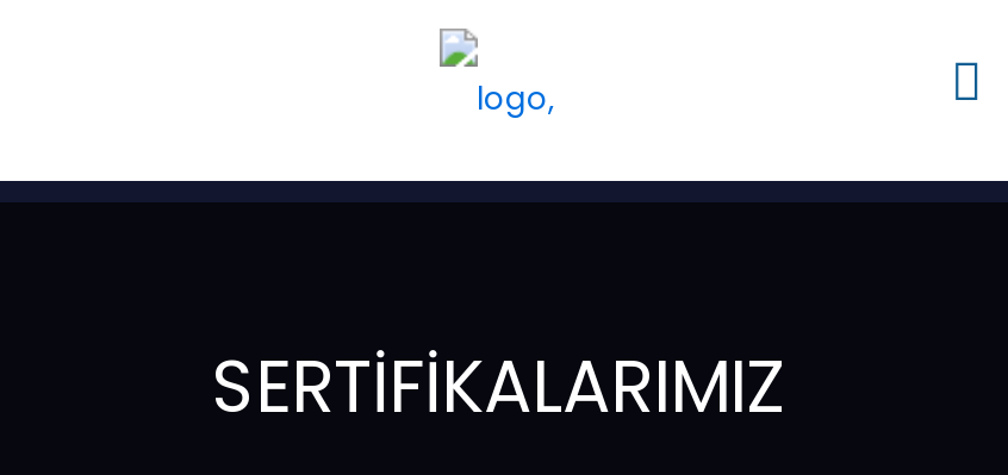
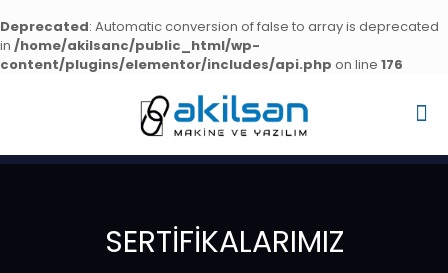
none -> [0,17,439,74] Deprecated: Automatic conversion of false to array is deprecated | in /home/akilsanc/public_html/wp- | content/plugins/elementor/includes/api.php on line 176
none -> [140,92,309,137] [image]

